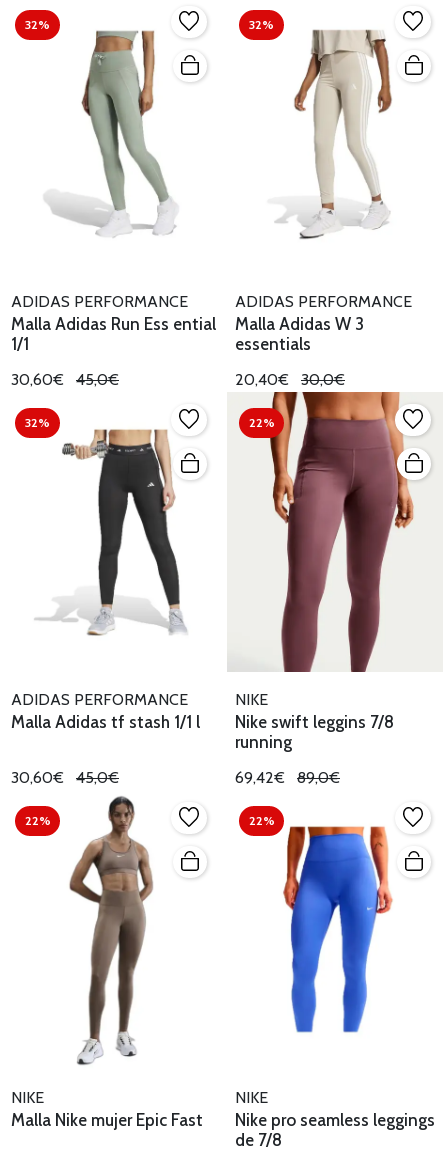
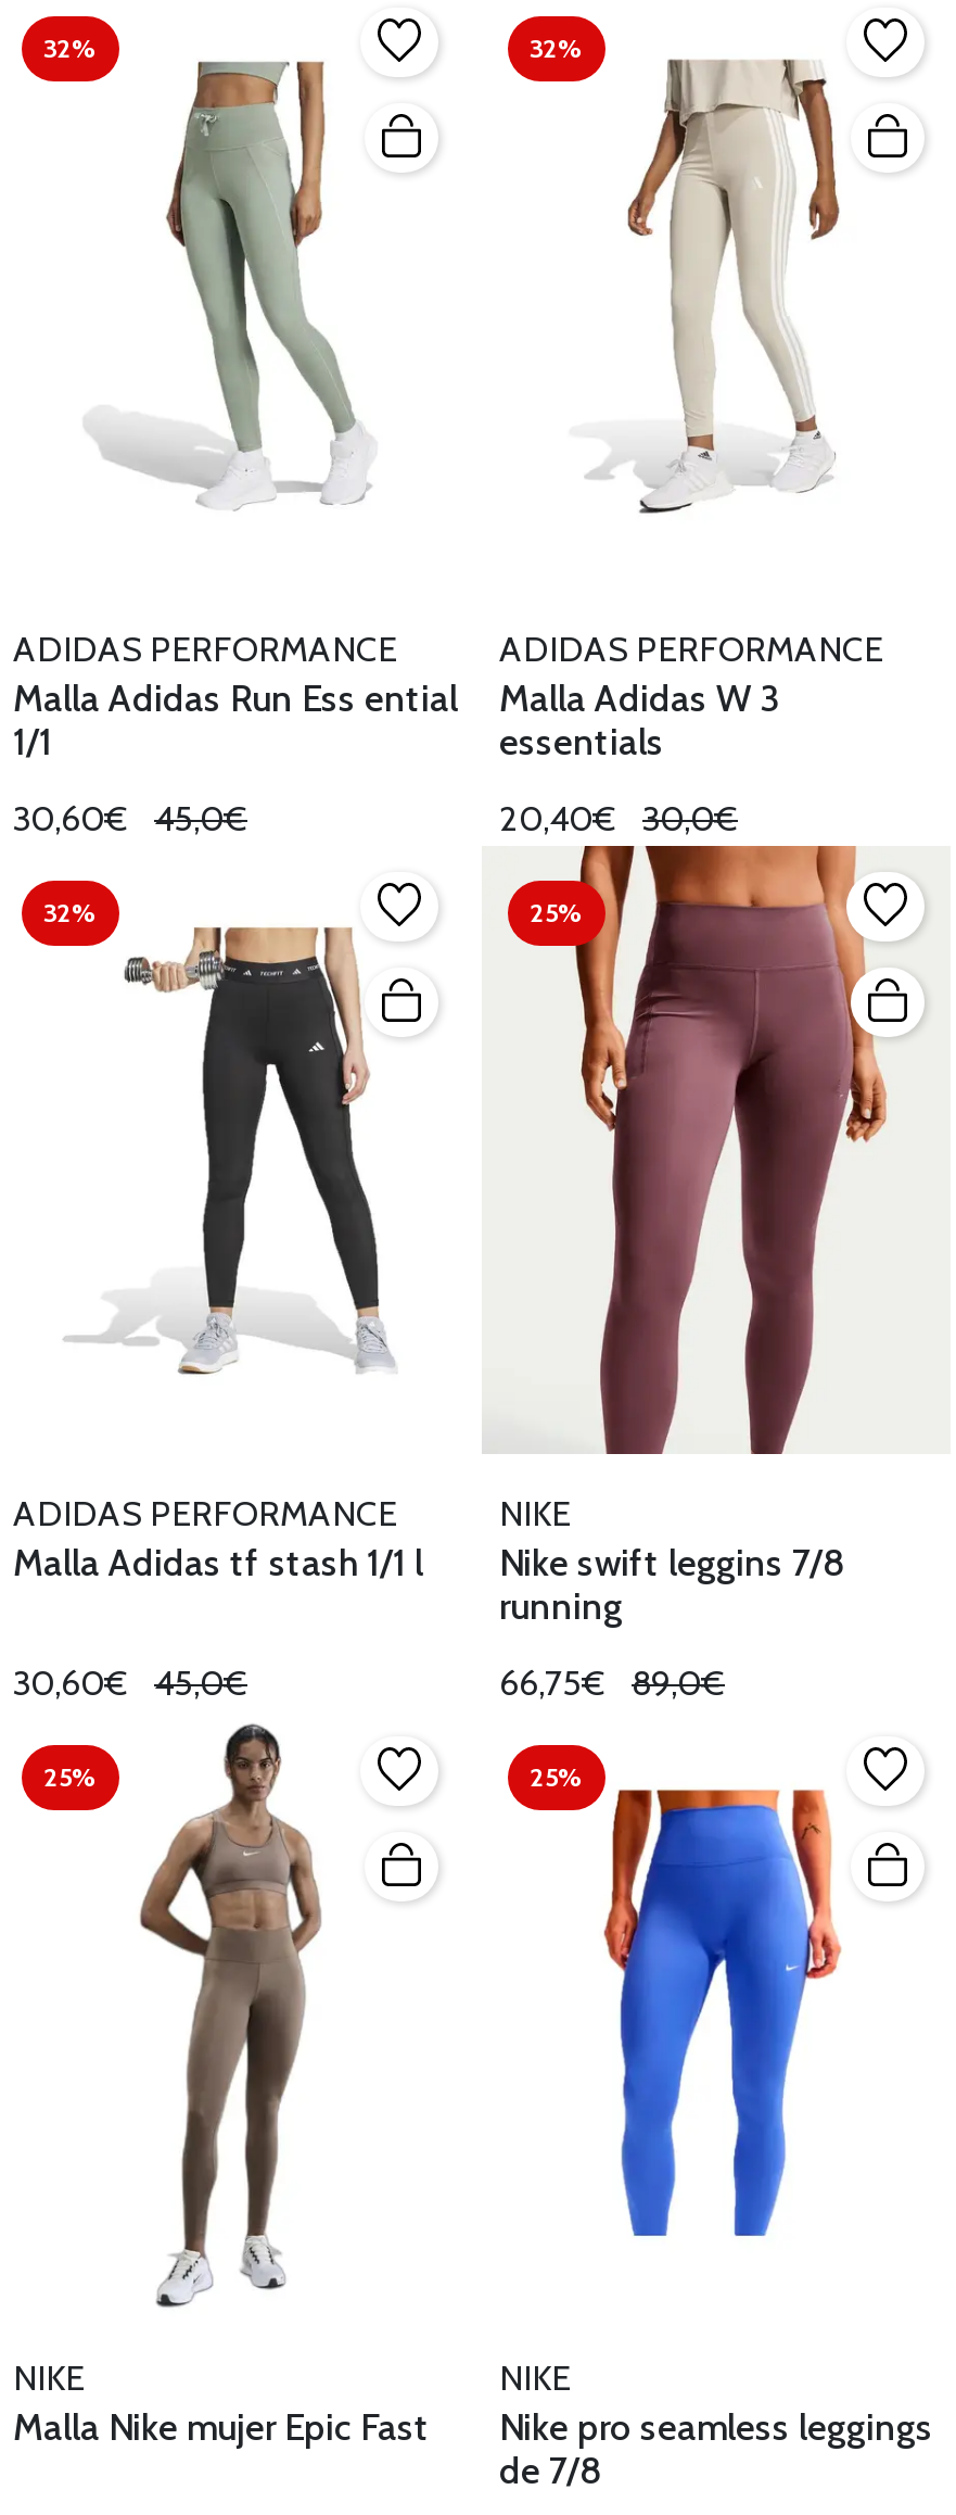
[248,415,274,430] 22% -> [530,895,584,928] 25%
[235,768,340,787] 69,42€ 89,0€ -> [499,1662,725,1703] 66,75€ 89,0€
[24,813,50,828] 22% -> [43,1760,98,1792] 25%
[248,813,274,828] 22% -> [530,1760,584,1792] 25%

